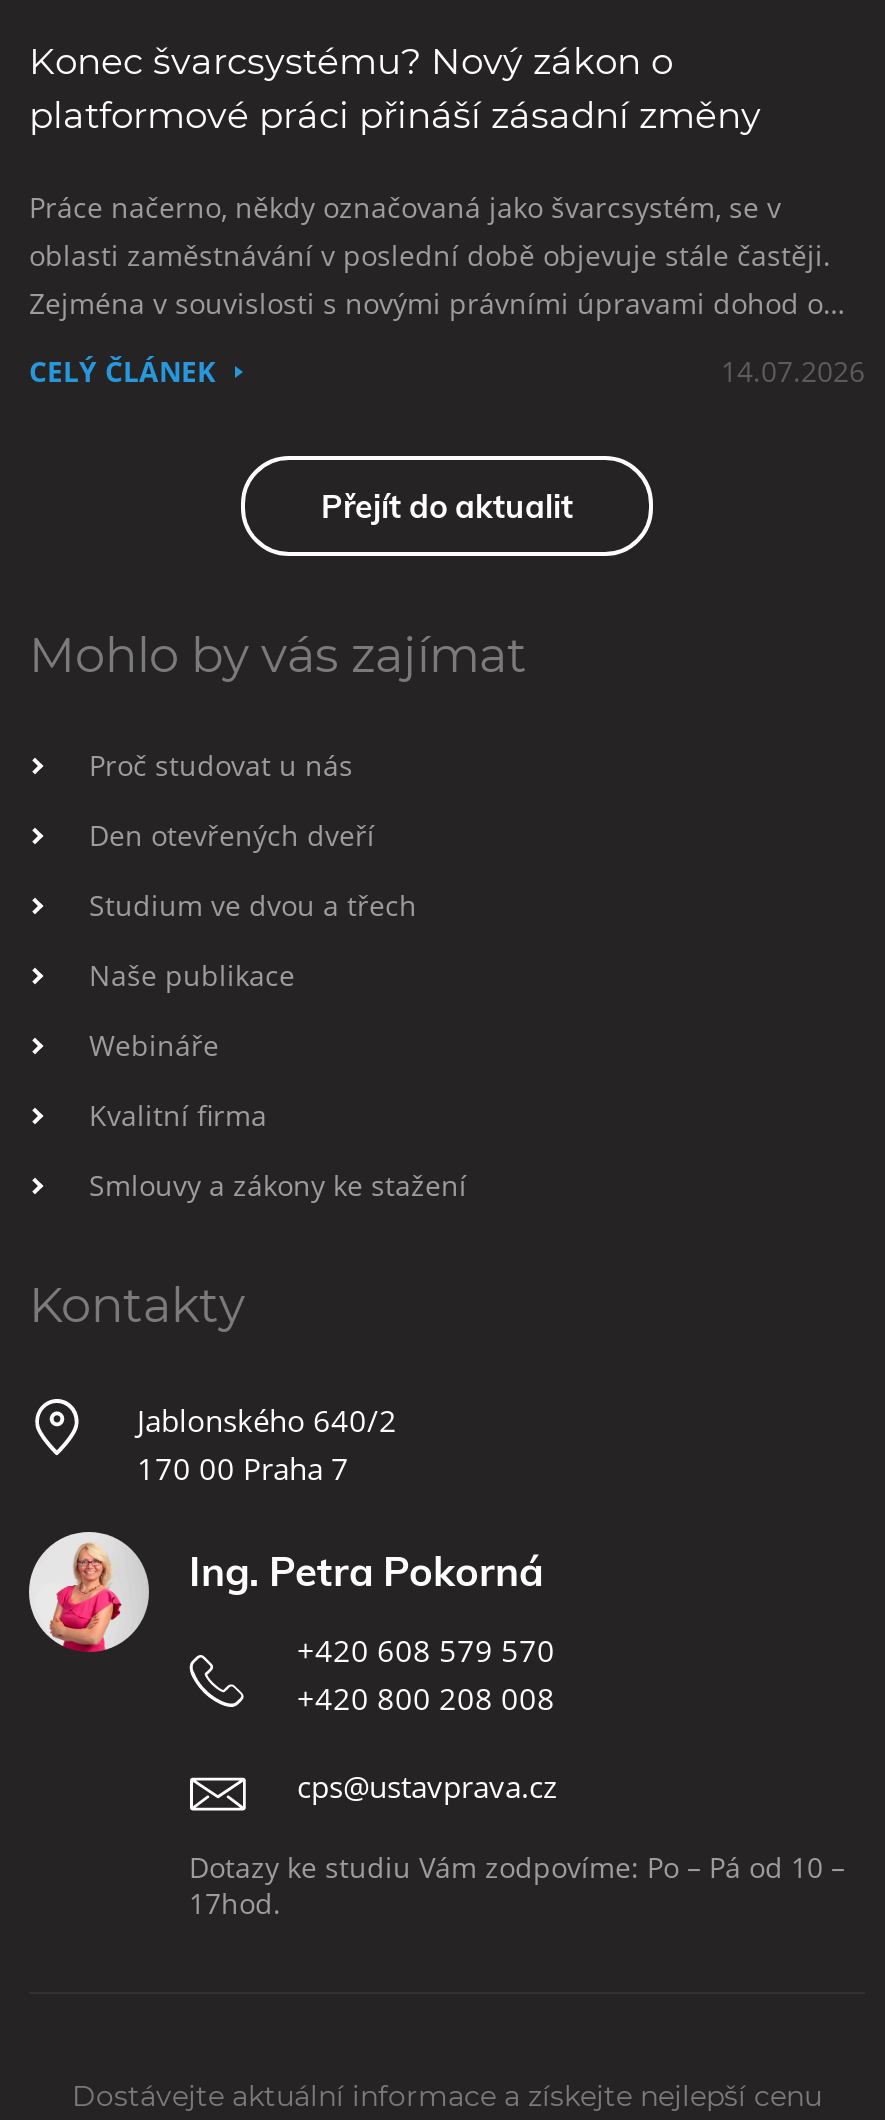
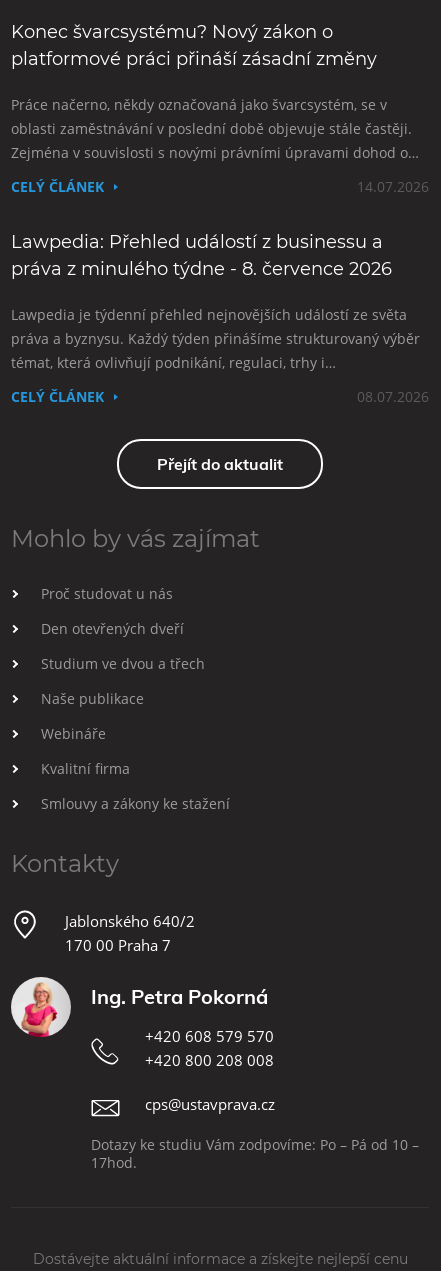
none -> [11,231,429,406] Lawpedia: Přehled událostí z businessu a | práva z minulého týdne - 8. července 2026 | Lawpedia je týdenní přehled nejnovějších událostí ze světa | práva a byznysu. Každý týden přinášíme strukturovaný výběr | témat, která ovlivňují podnikání, regulaci, trhy i… | CELÝ ČLÁNEK | 08.07.2026

